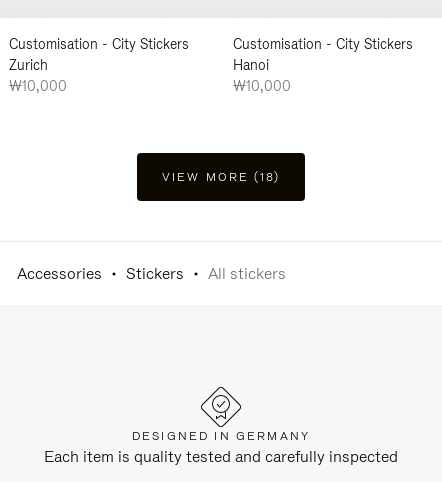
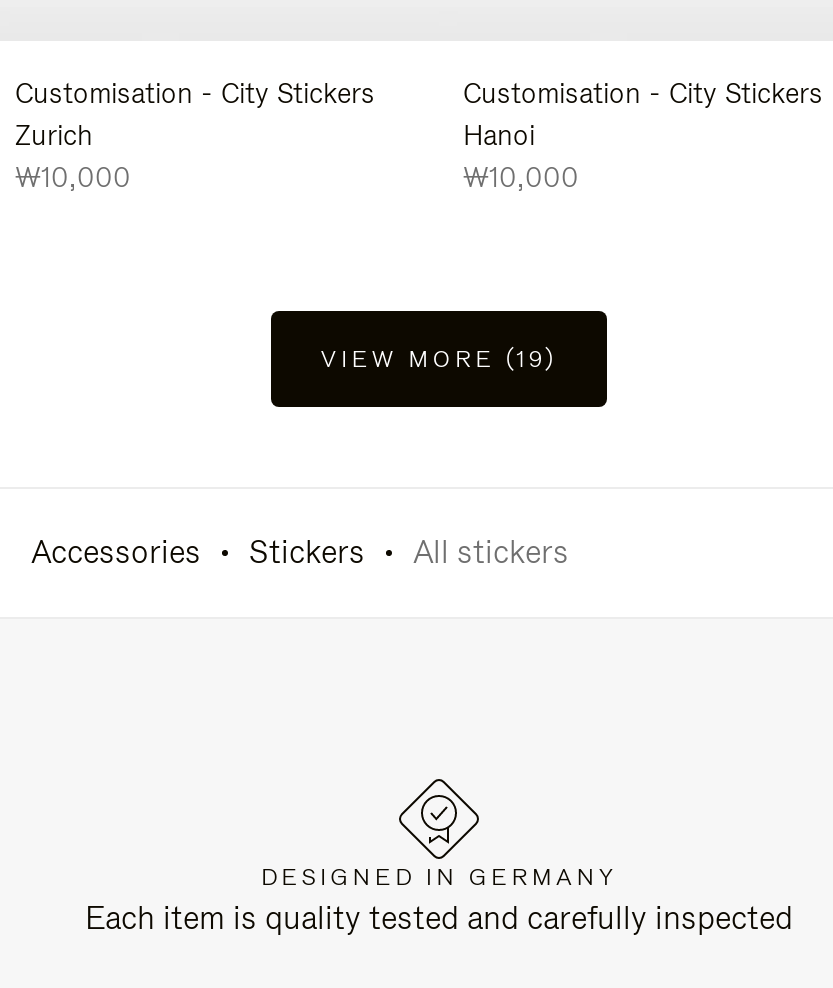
[162,169,280,185] VIEW MORE (18) -> [321,343,557,375] VIEW MORE (19)

